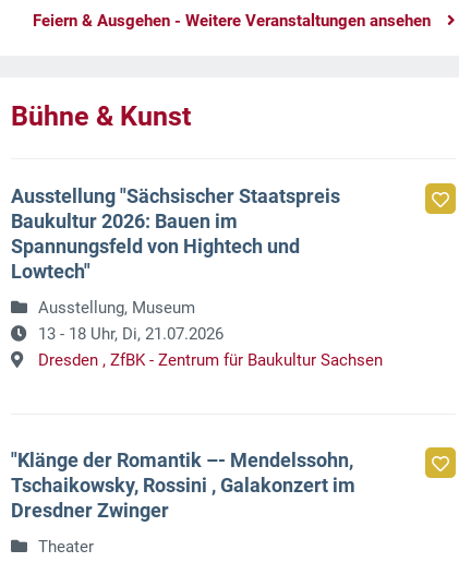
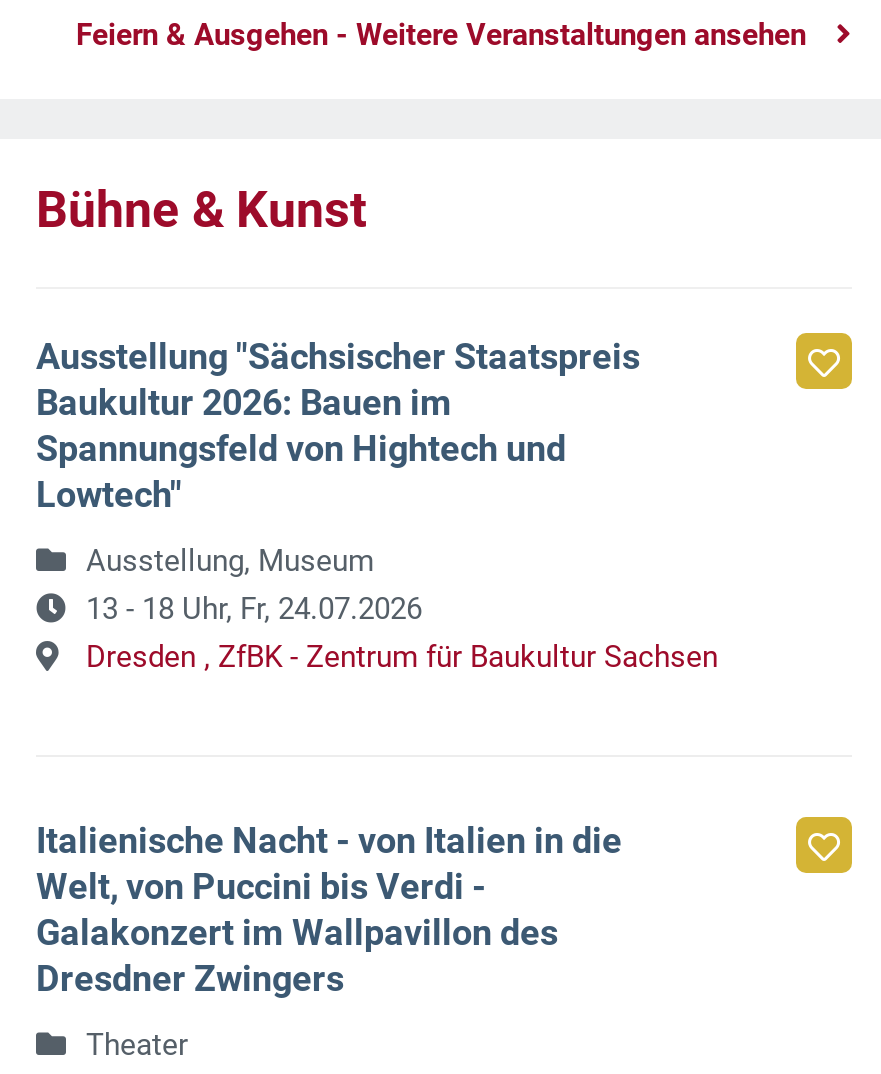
[38,324,224,344] 13 - 18 Uhr, Di, 21.07.2026 -> [86,592,422,628] 13 - 18 Uhr, Fr, 24.07.2026
[11,448,355,522] "Klänge der Romantik –- Mendelssohn, | Tschaikowsky, Rossini , Galakonzert im | Dresdner Zwinger -> [36,820,622,1000] Italienische Nacht - von Italien in die | Welt, von Puccini bis Verdi - | Galakonzert im Wallpavillon des | Dresdner Zwingers

